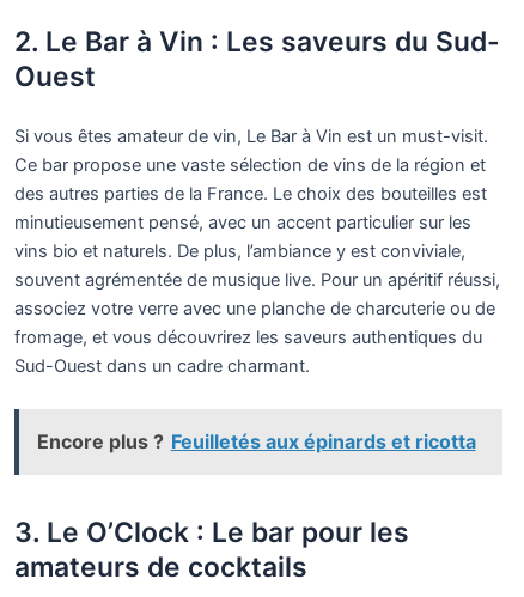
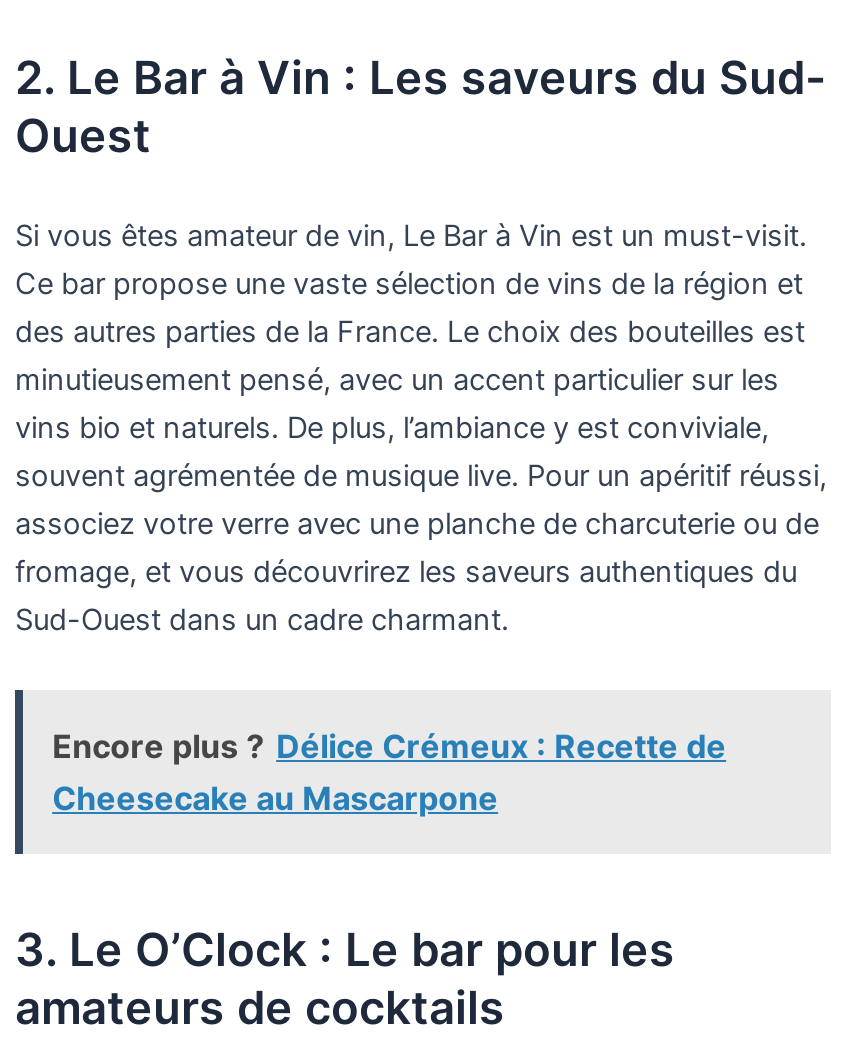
[37,430,476,454] Encore plus ? Feuilletés aux épinards et ricotta -> [52,726,726,818] Encore plus ? Délice Crémeux : Recette de | Cheesecake au Mascarpone

